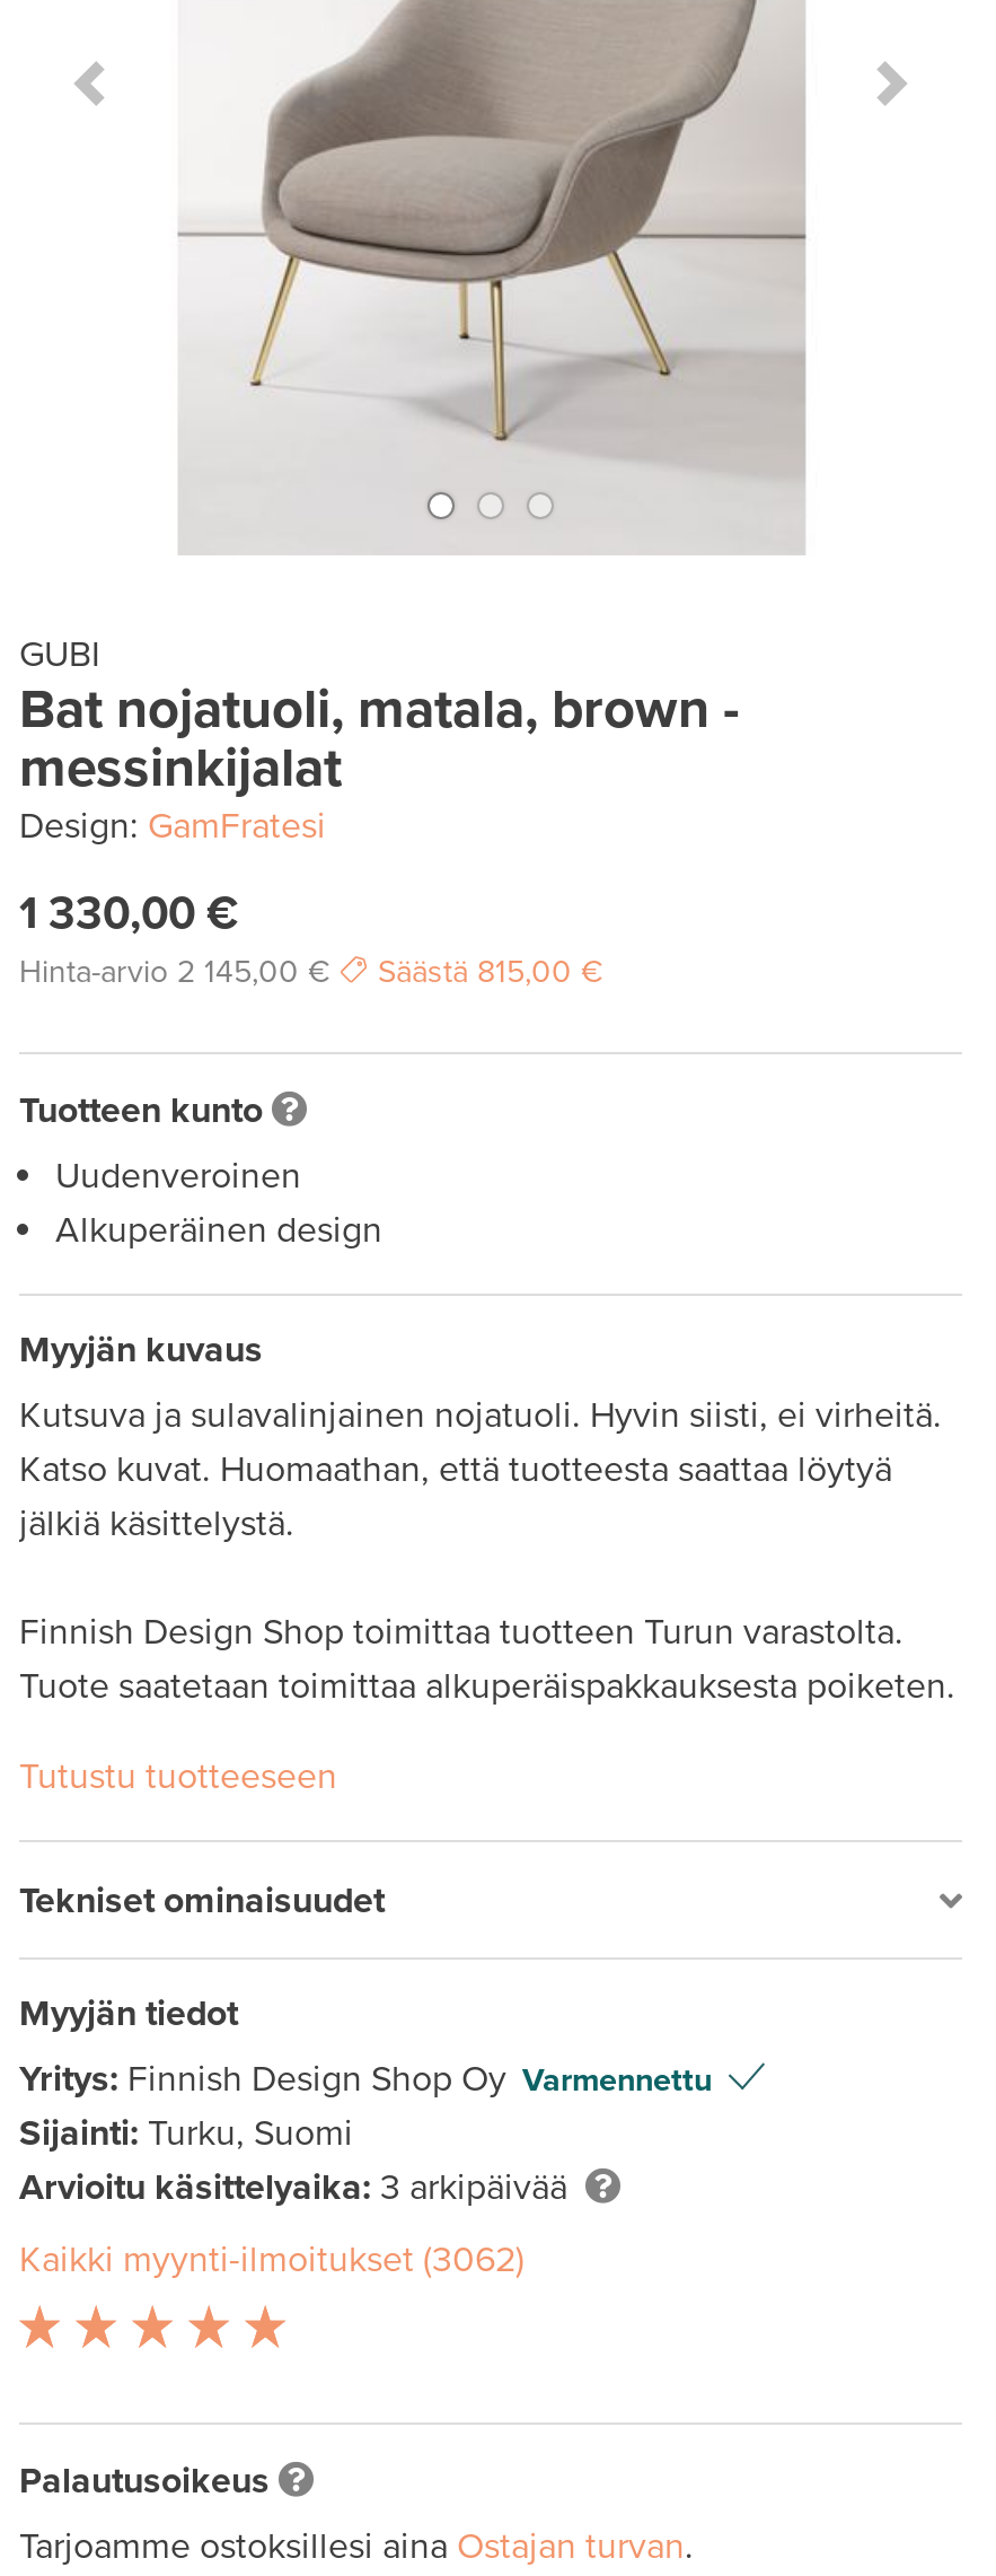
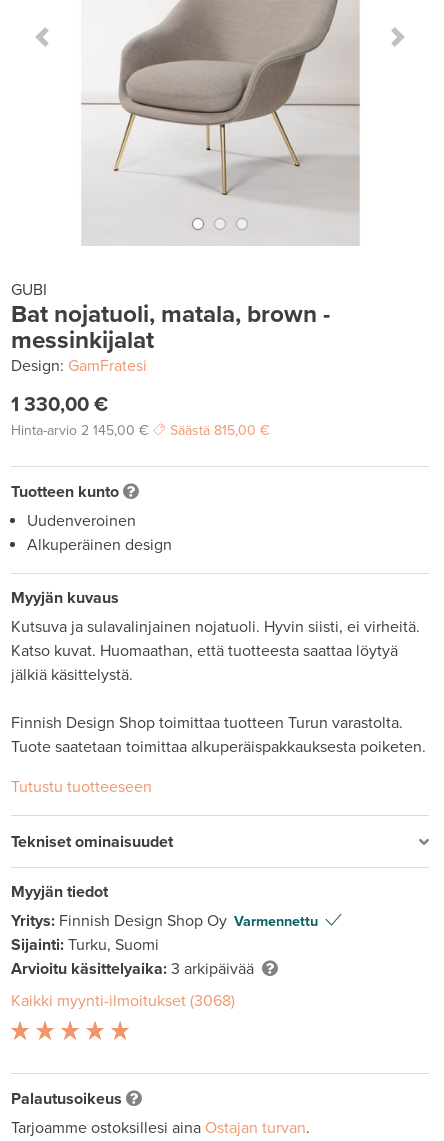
[19,2238,525,2283] Kaikki myynti-ilmoitukset (3062) -> [11,991,235,1011] Kaikki myynti-ilmoitukset (3068)

